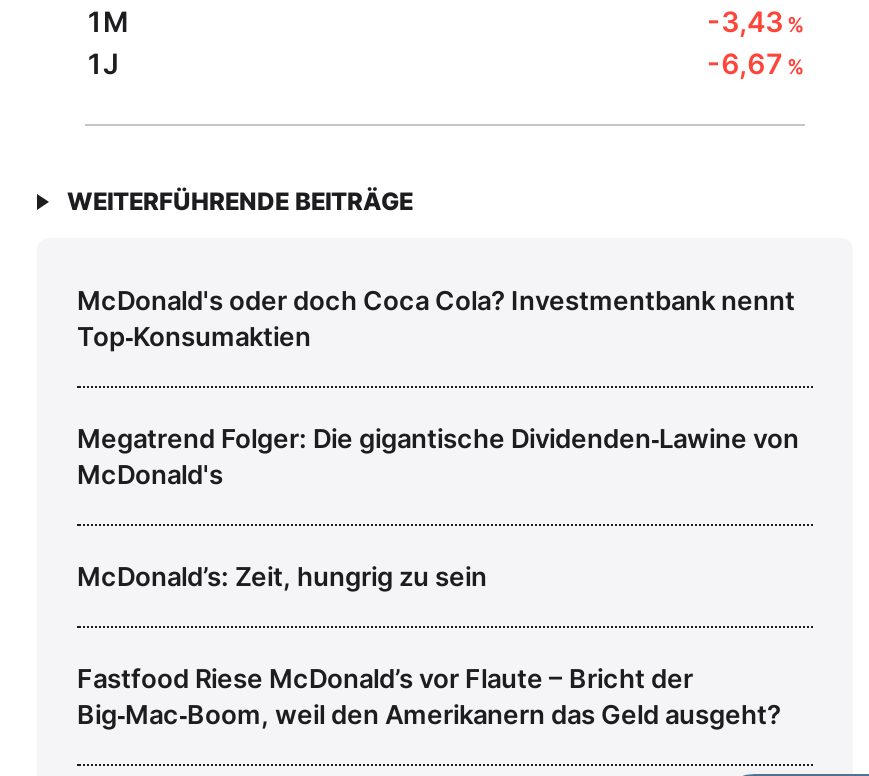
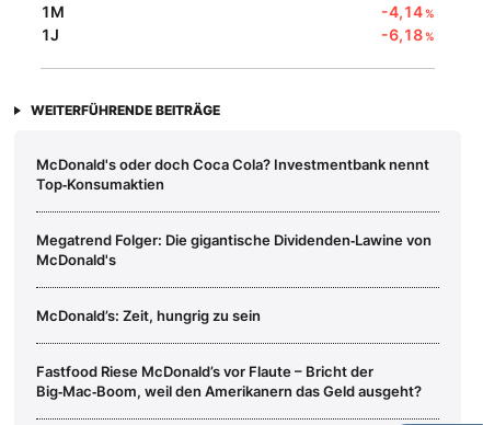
[707,5,805,39] -3,43% -> [381,3,435,21] -4,14%
[707,47,805,81] -6,67% -> [381,26,435,44] -6,18%

